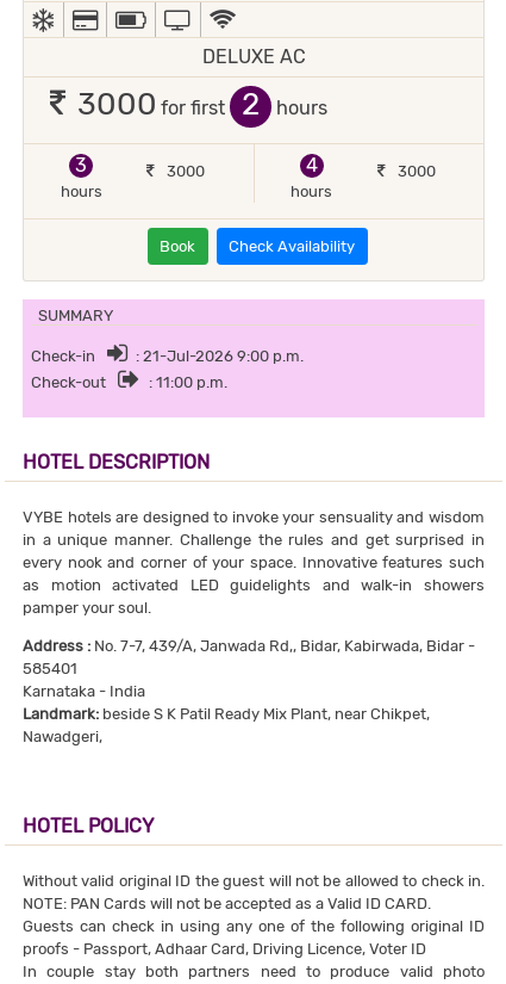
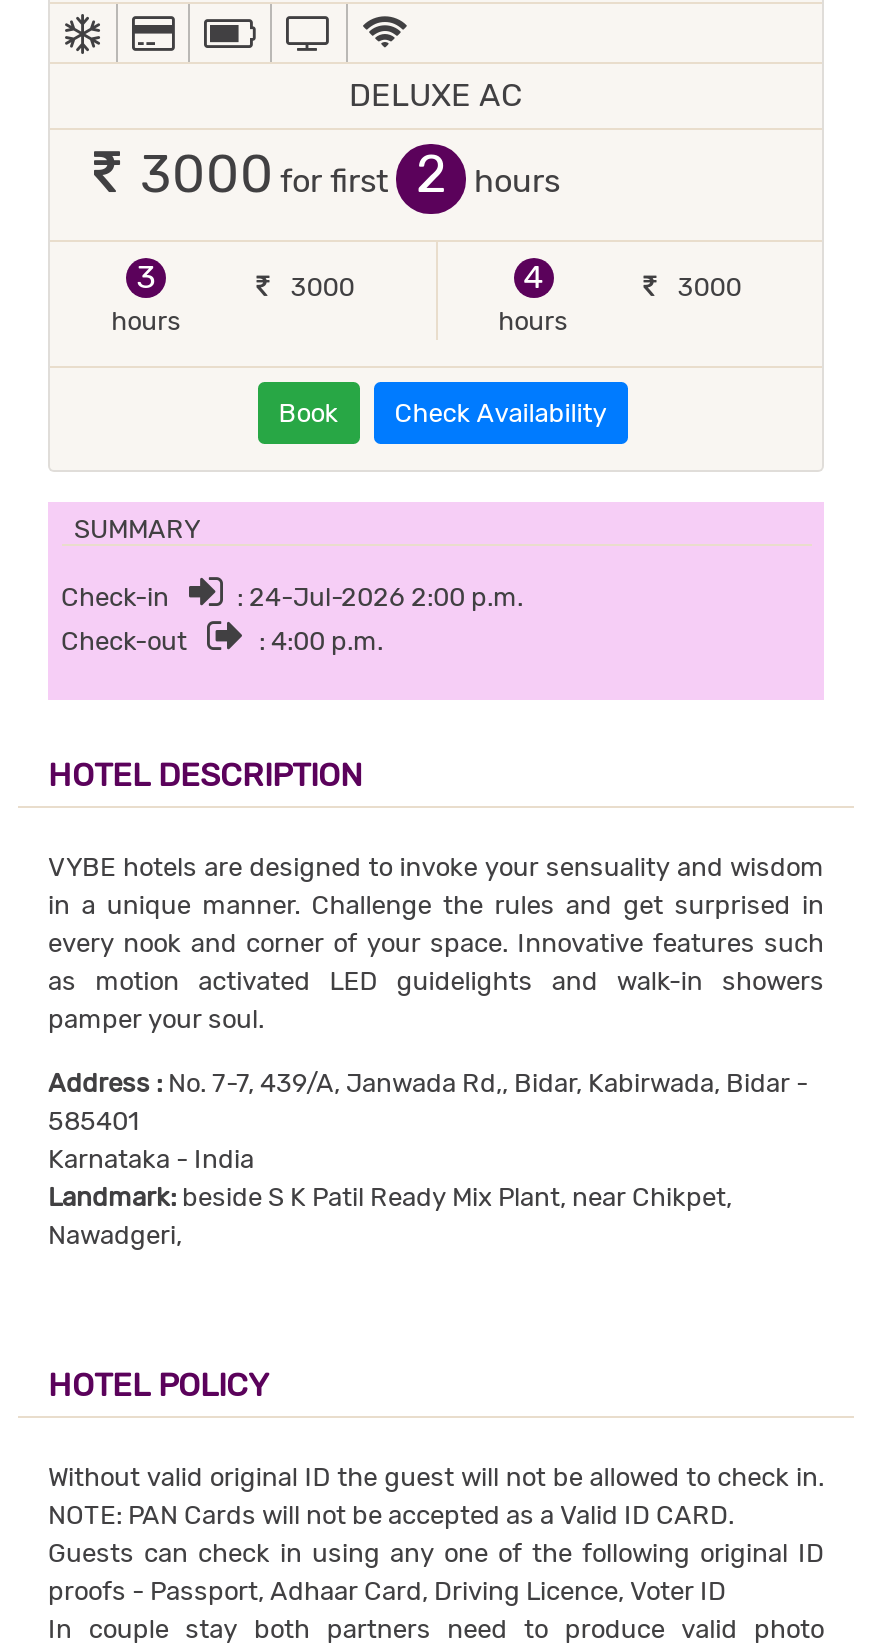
[135,347,303,365] : 21-Jul-2026 9:00 p.m. -> [237,582,523,612] : 24-Jul-2026 2:00 p.m.
[148,374,227,391] : 11:00 p.m. -> [259,626,383,656] : 4:00 p.m.

